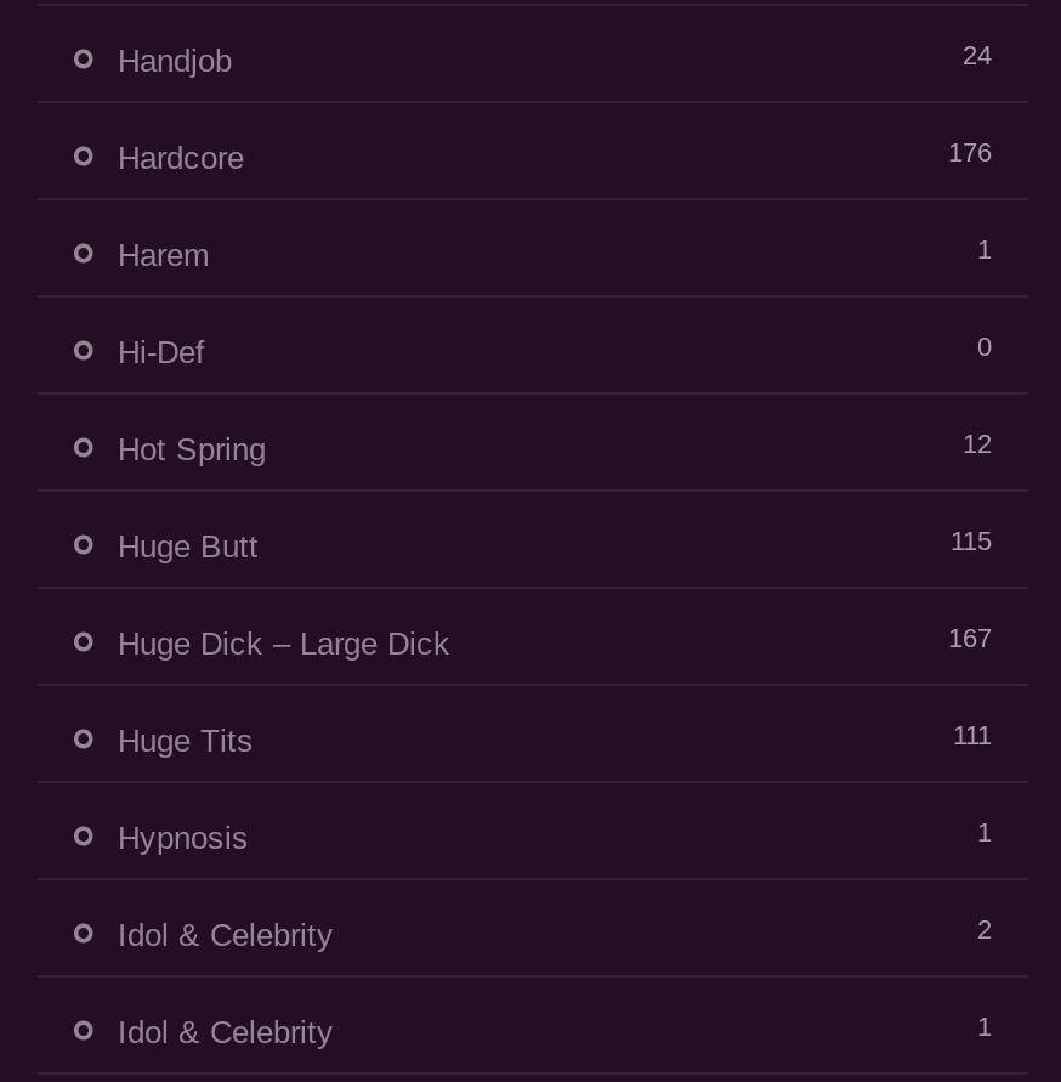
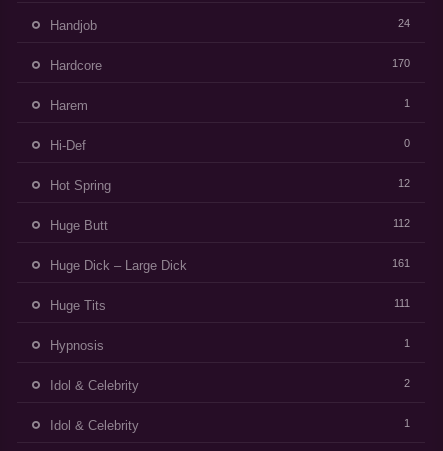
[948,138,992,167] 176 -> [392,57,410,69] 170
[951,526,992,555] 115 -> [393,217,410,229] 112
[948,623,992,653] 167 -> [392,257,410,269] 161

